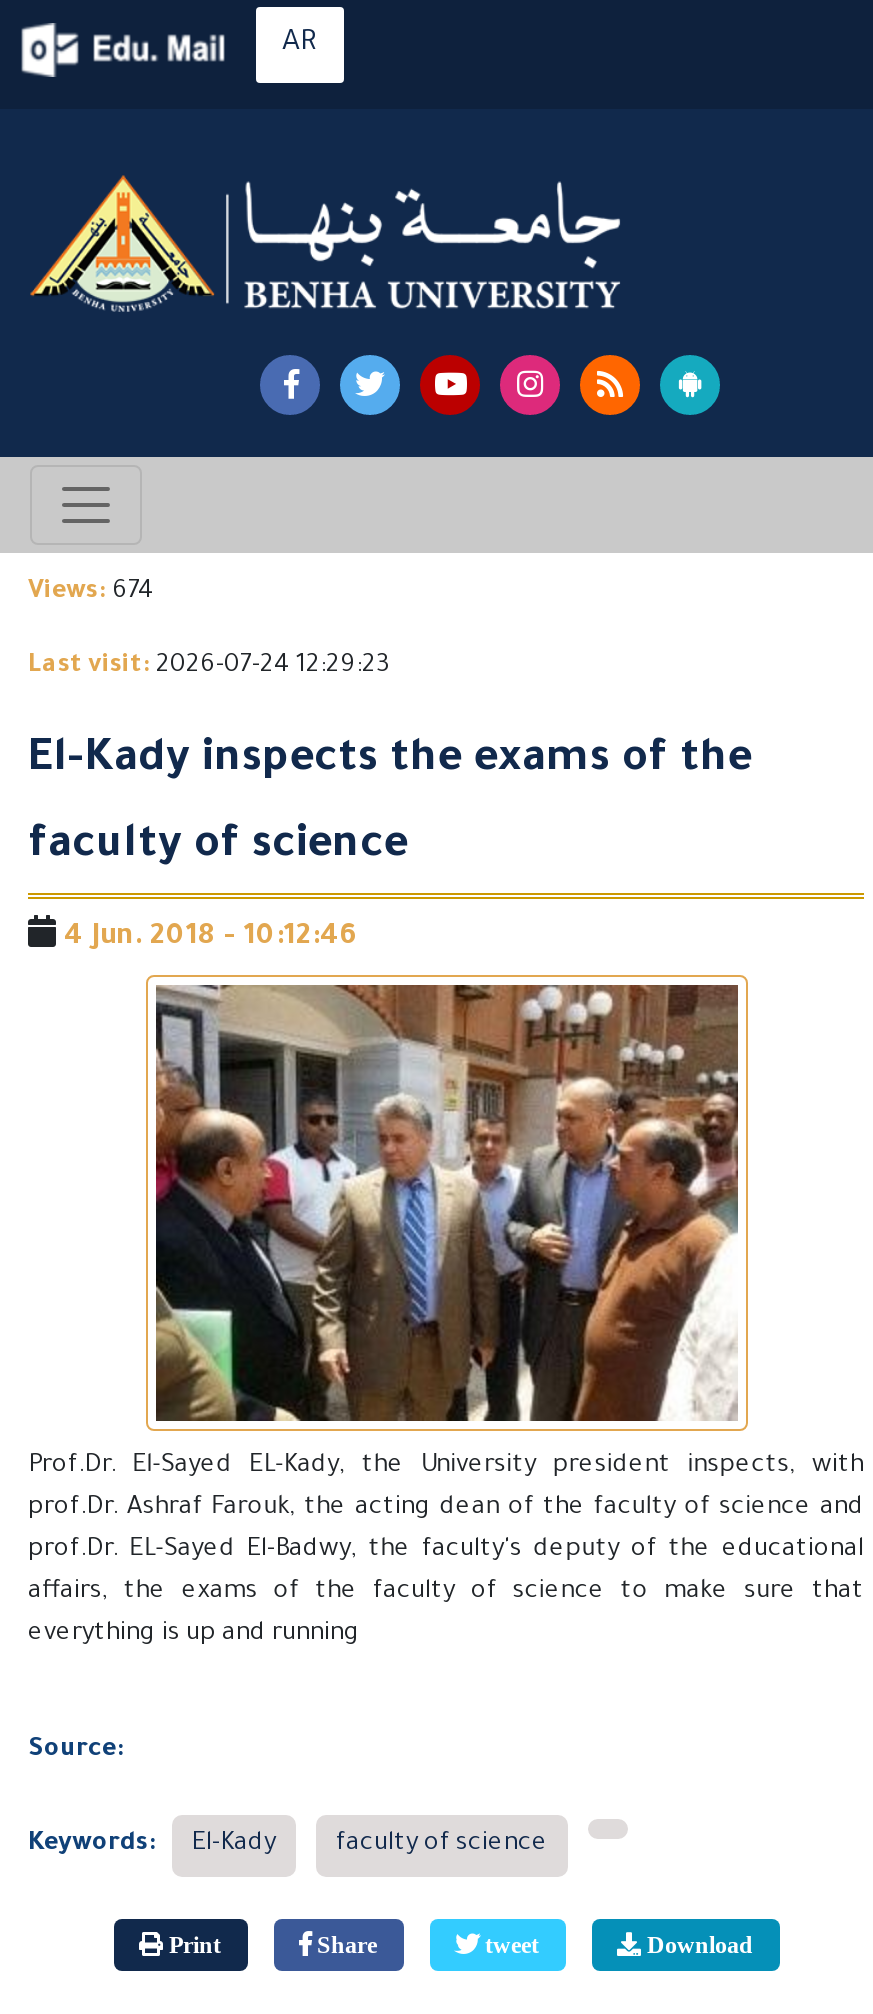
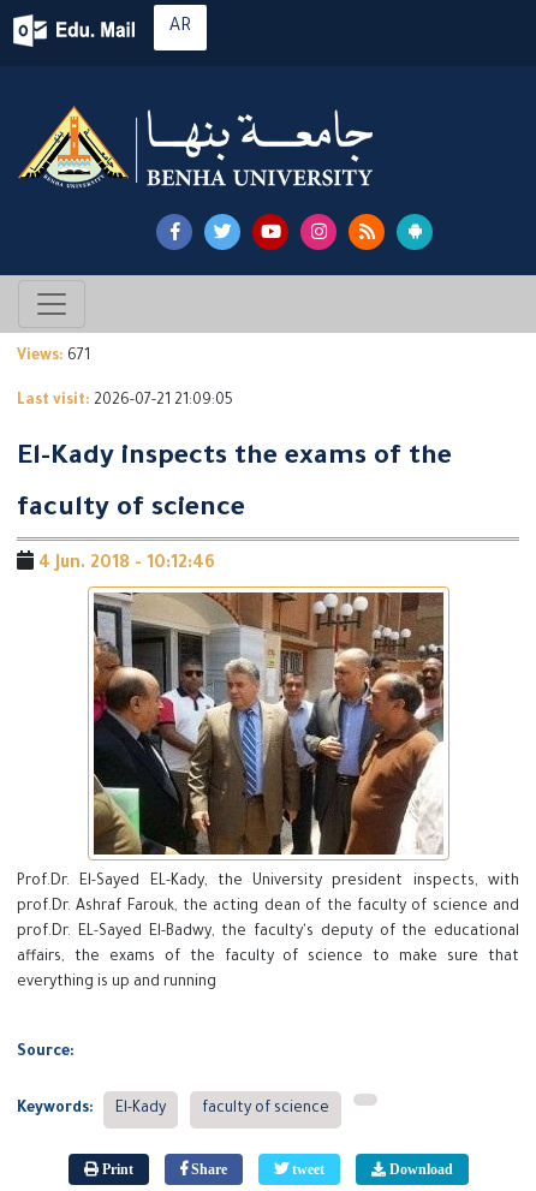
[28,579,154,607] Views: 674 -> [17,349,90,365] Views: 671
[28,653,390,681] Last visit: 2026-07-24 12:29:23 -> [17,393,233,410] Last visit: 2026-07-21 21:09:05

